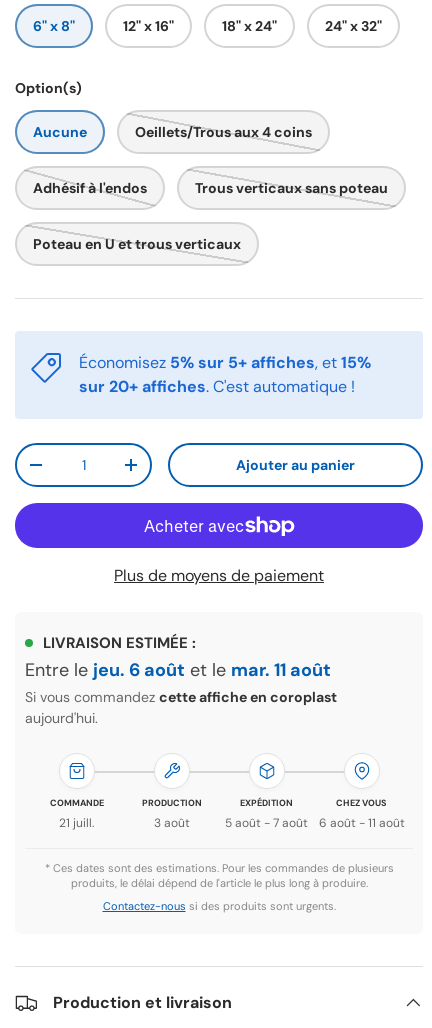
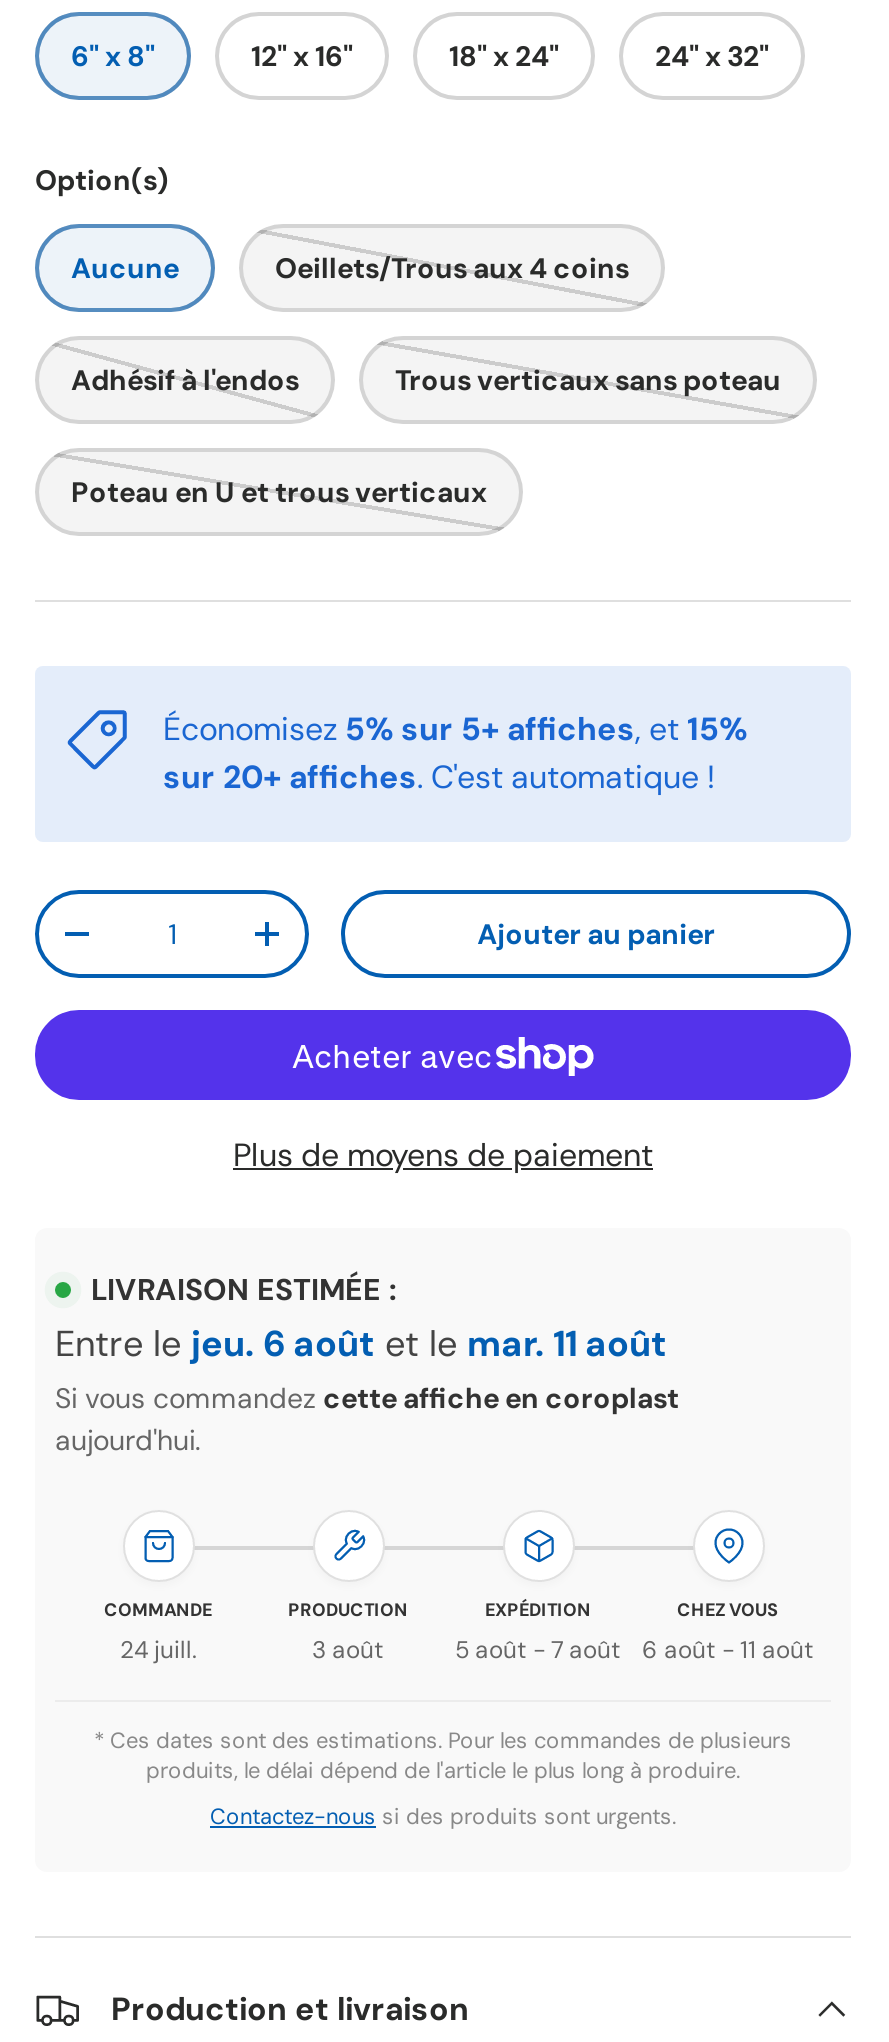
[59,815,94,831] 21 juill. -> [120,1635,196,1667] 24 juill.

